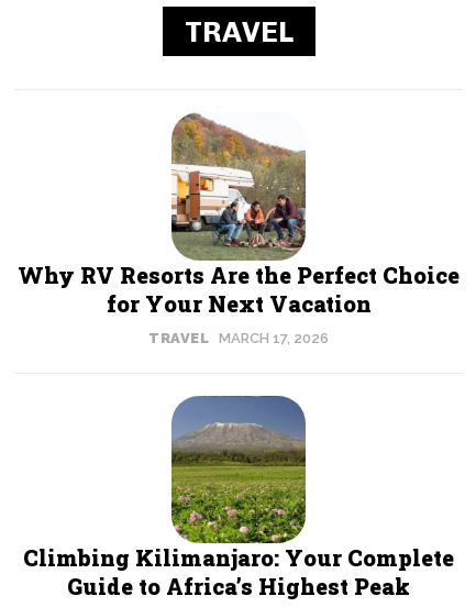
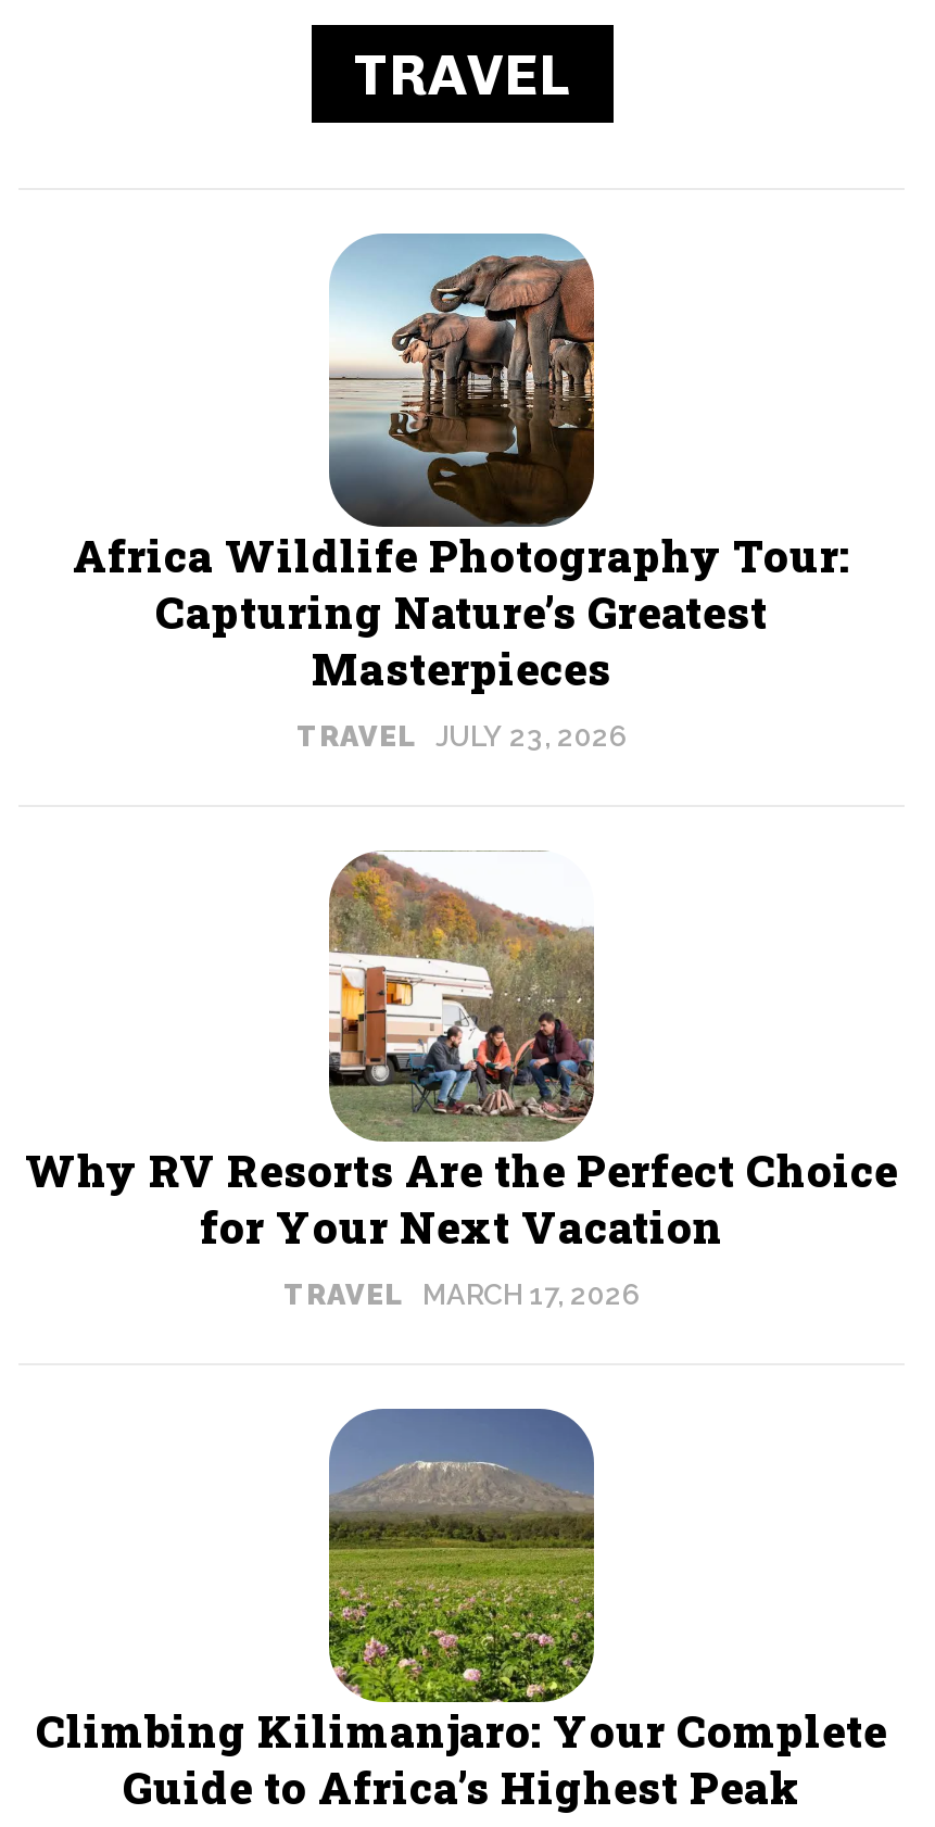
none -> [73,231,850,752] [image] | Africa Wildlife Photography Tour: | Capturing Nature’s Greatest | Masterpieces | TRAVEL JULY 23, 2026

